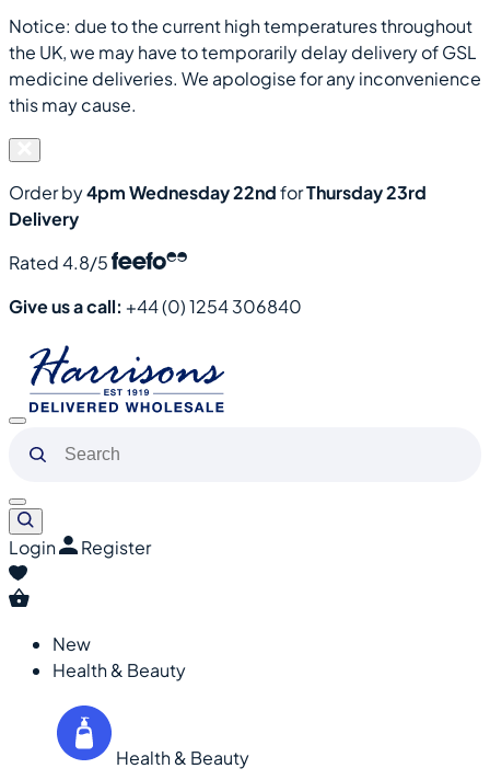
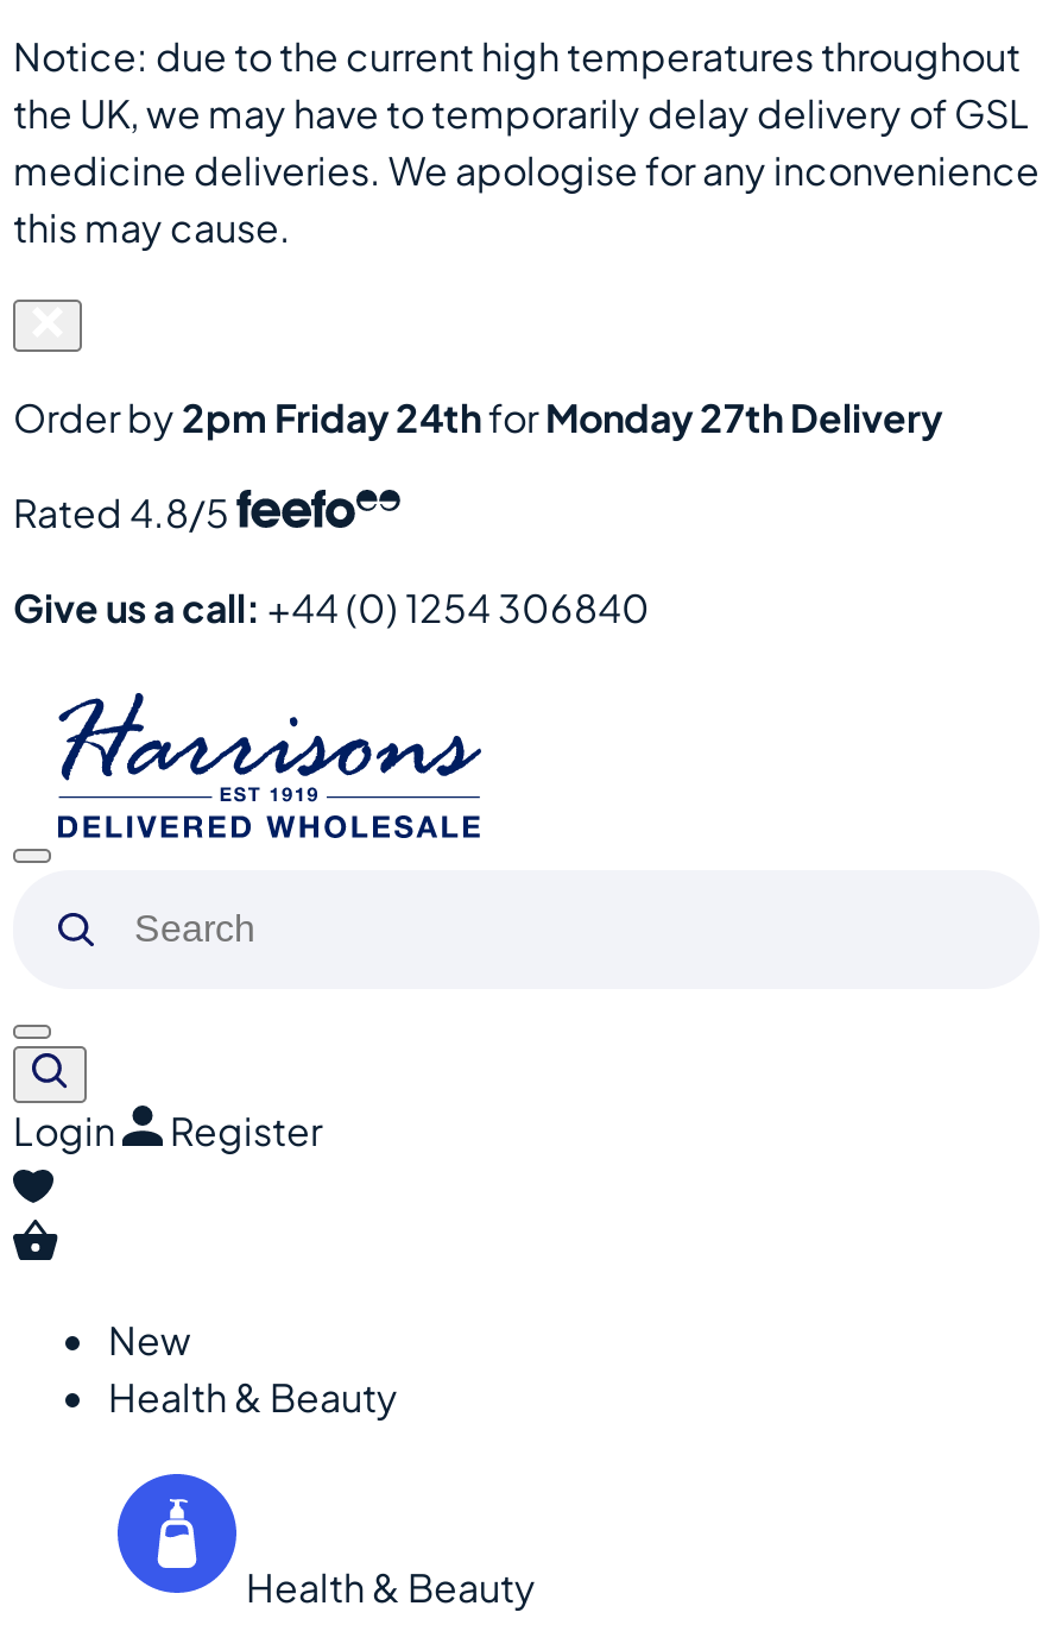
[9,181,427,230] Order by 4pm Wednesday 22nd forThursday 23rd | Delivery -> [13,392,942,442] Order by 2pm Friday 24thforMonday 27th Delivery

